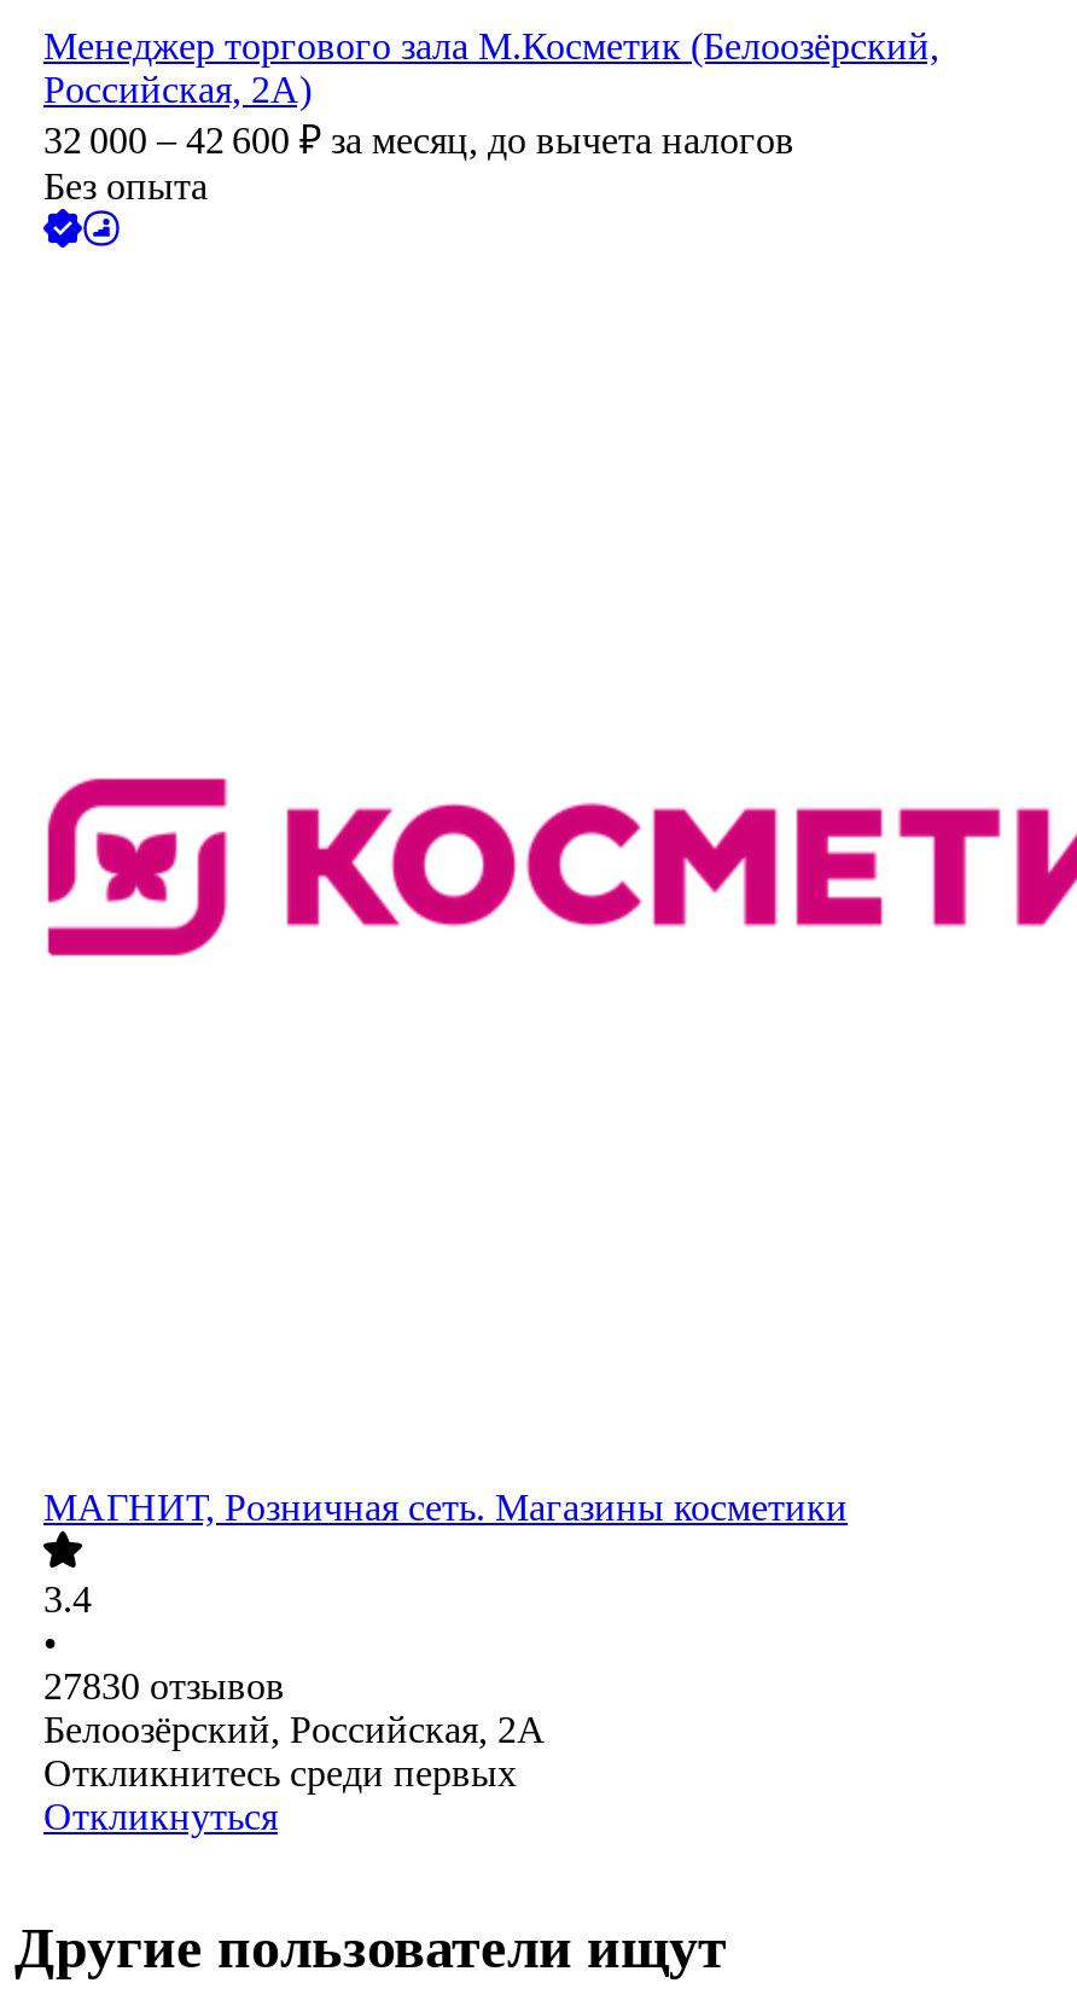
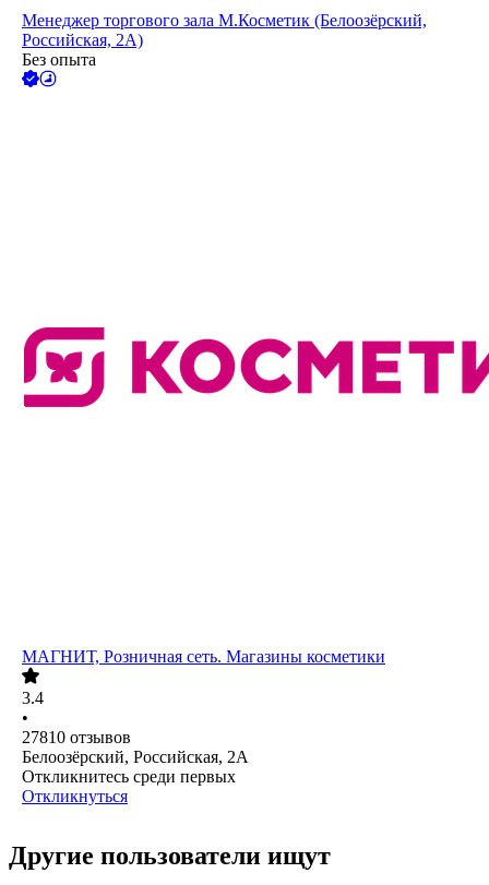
[43,120,794,161] 32 000 – 42 600 ₽ за месяц, до вычета налогов -> none
[43,1666,285,1707] 27830 отзывов -> [22,728,131,747] 27810 отзывов

